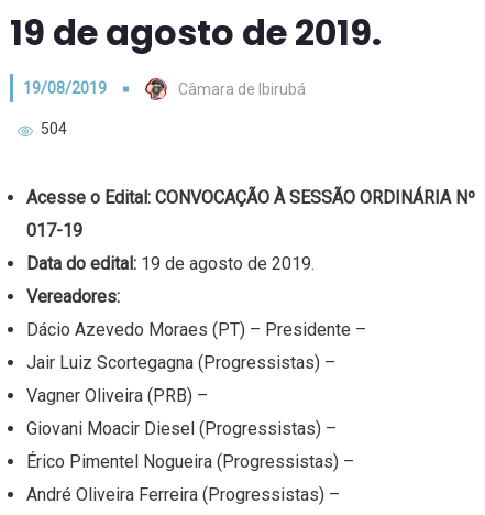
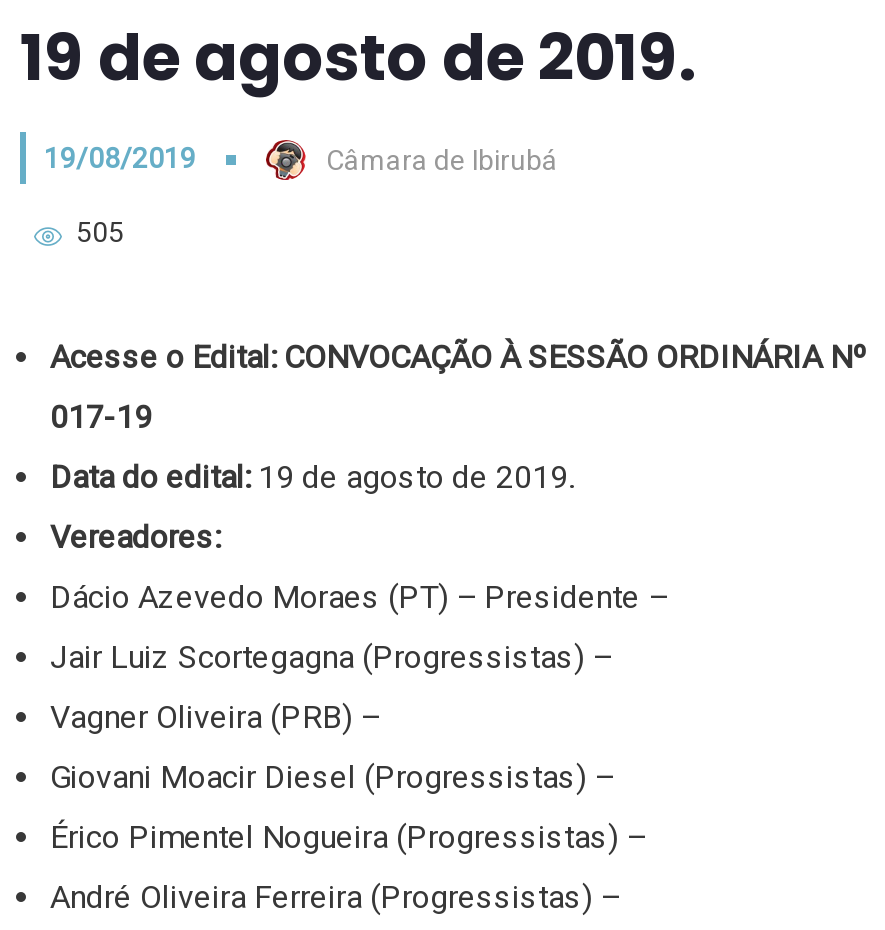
[41,120,67,138] 504 -> [76,217,124,249] 505

